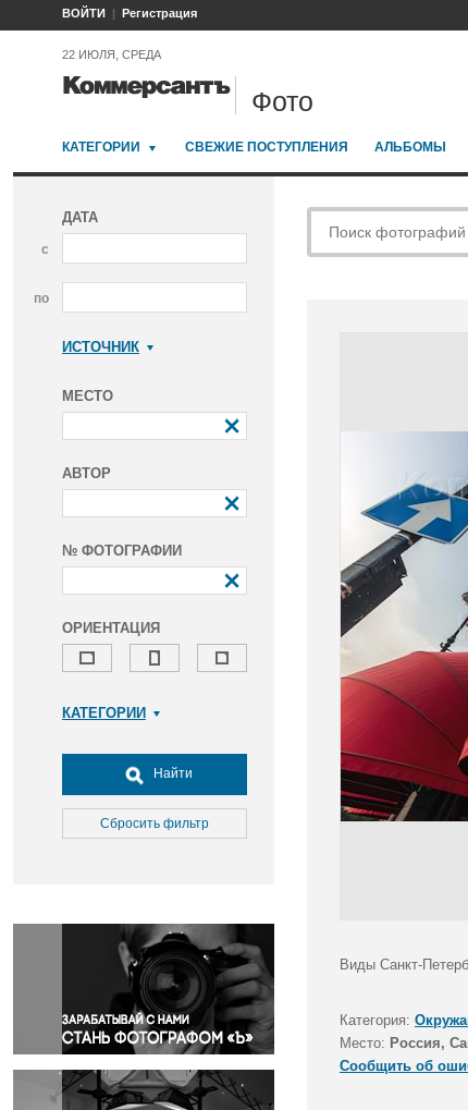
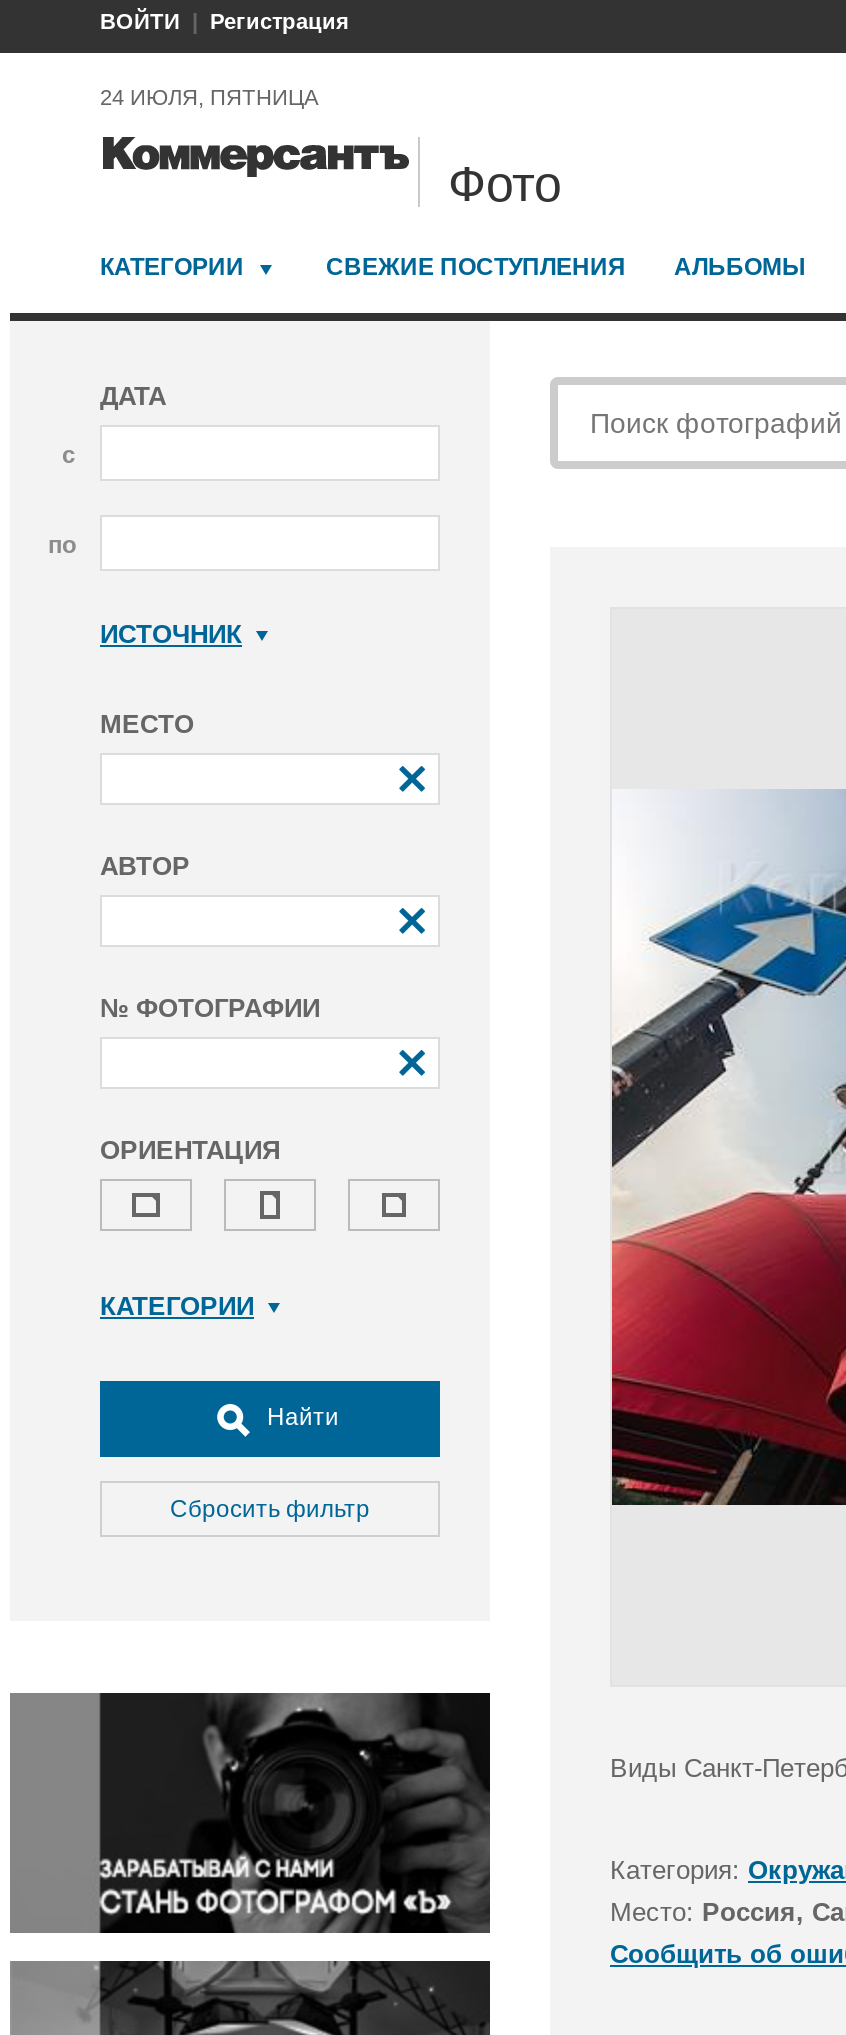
[62,48,161,61] 22 ИЮЛЯ, СРЕДА -> [100,85,318,109] 24 ИЮЛЯ, ПЯТНИЦА

